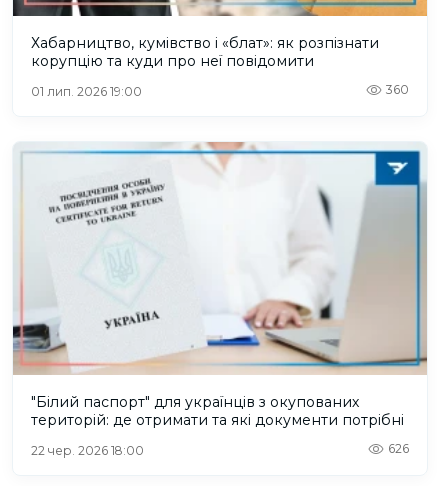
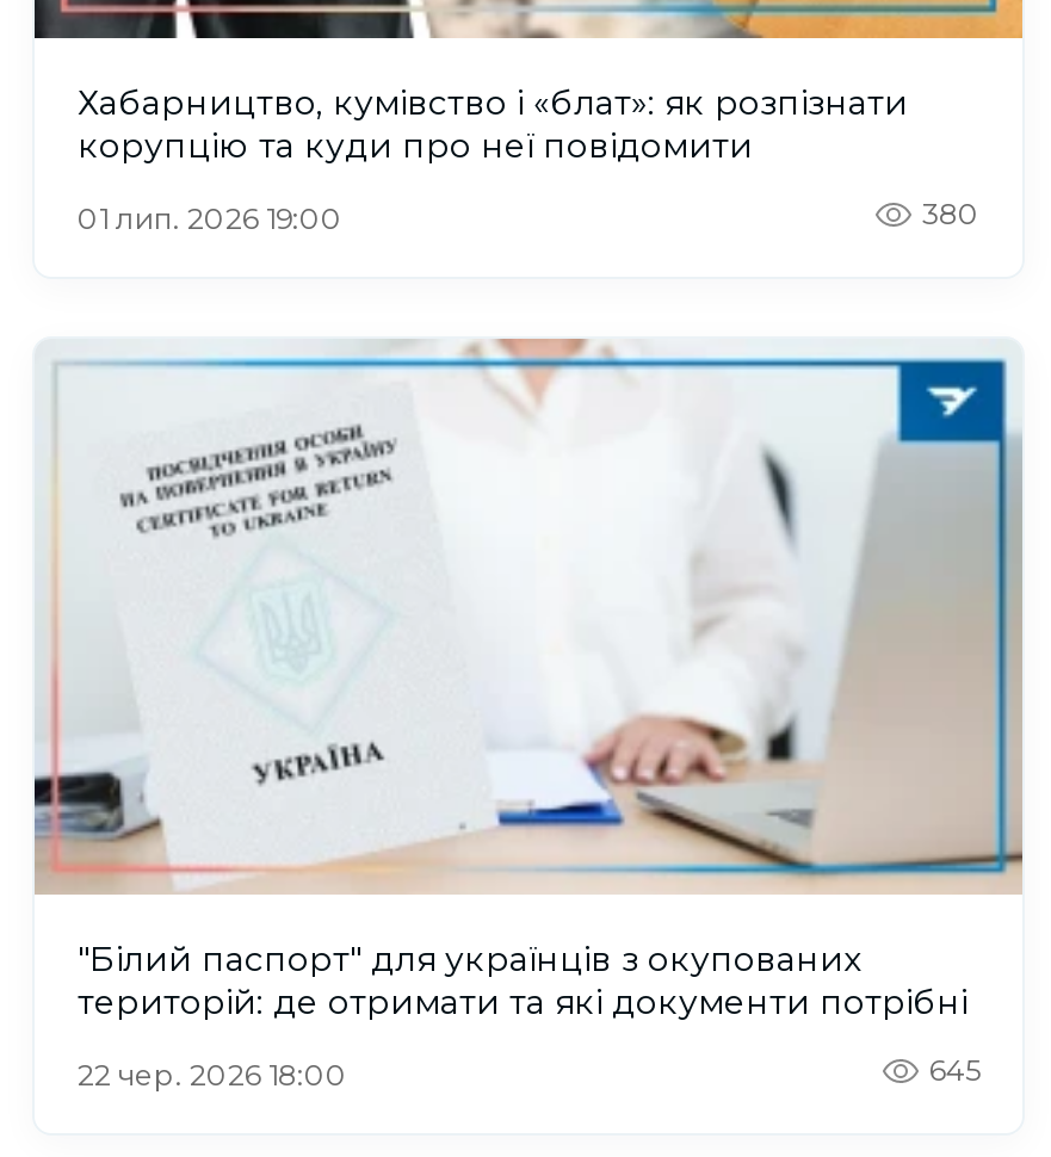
[386,82,409,97] 360 -> [922,196,979,231] 380
[388,441,409,456] 626 -> [929,1053,979,1088] 645

